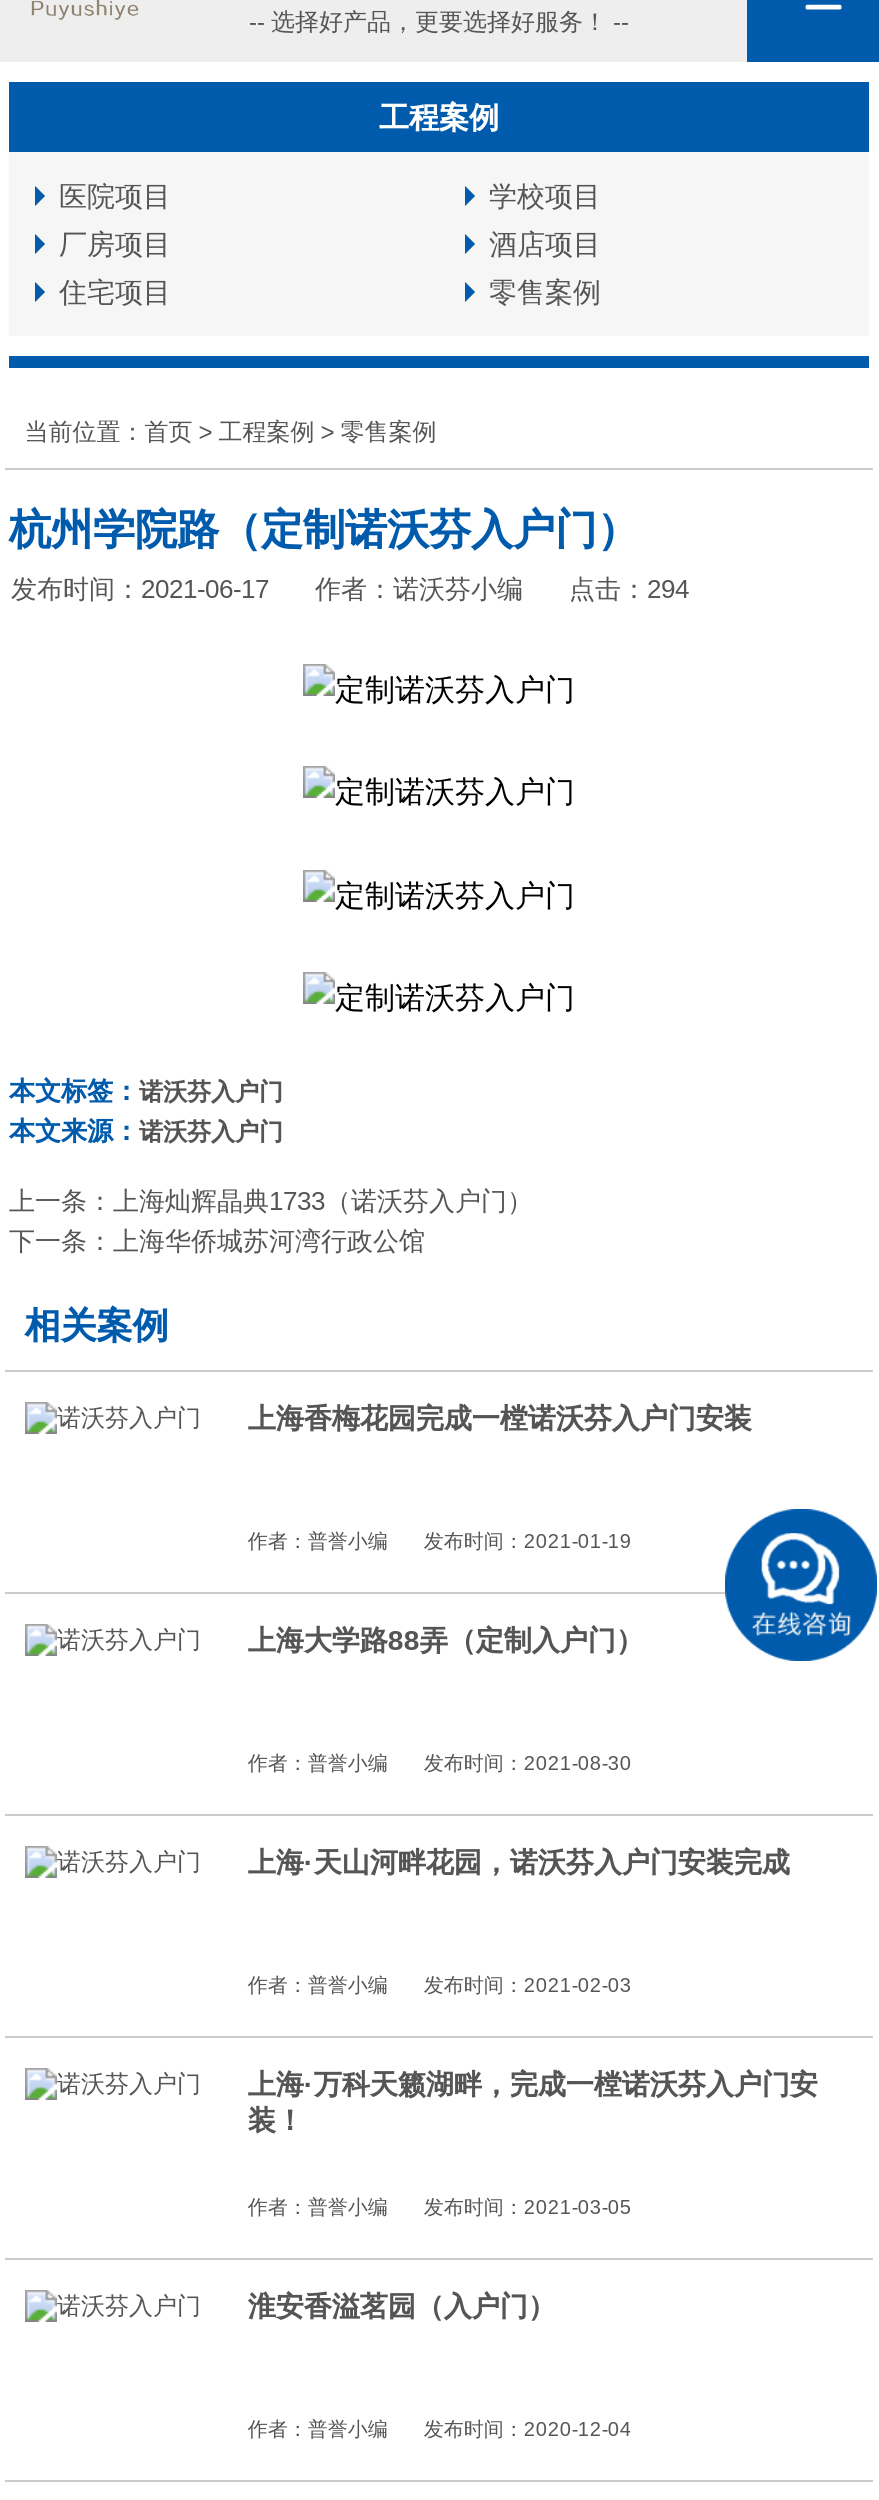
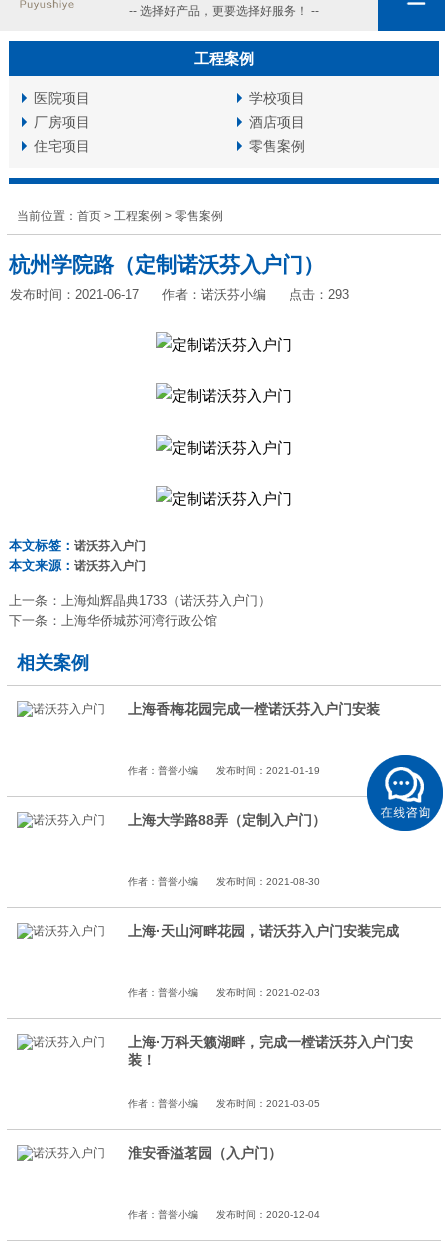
[11,574,689,604] 发布时间：2021-06-17 作者：诺沃芬小编 点击：294 -> [10,287,349,302] 发布时间：2021-06-17 作者：诺沃芬小编 点击：293

